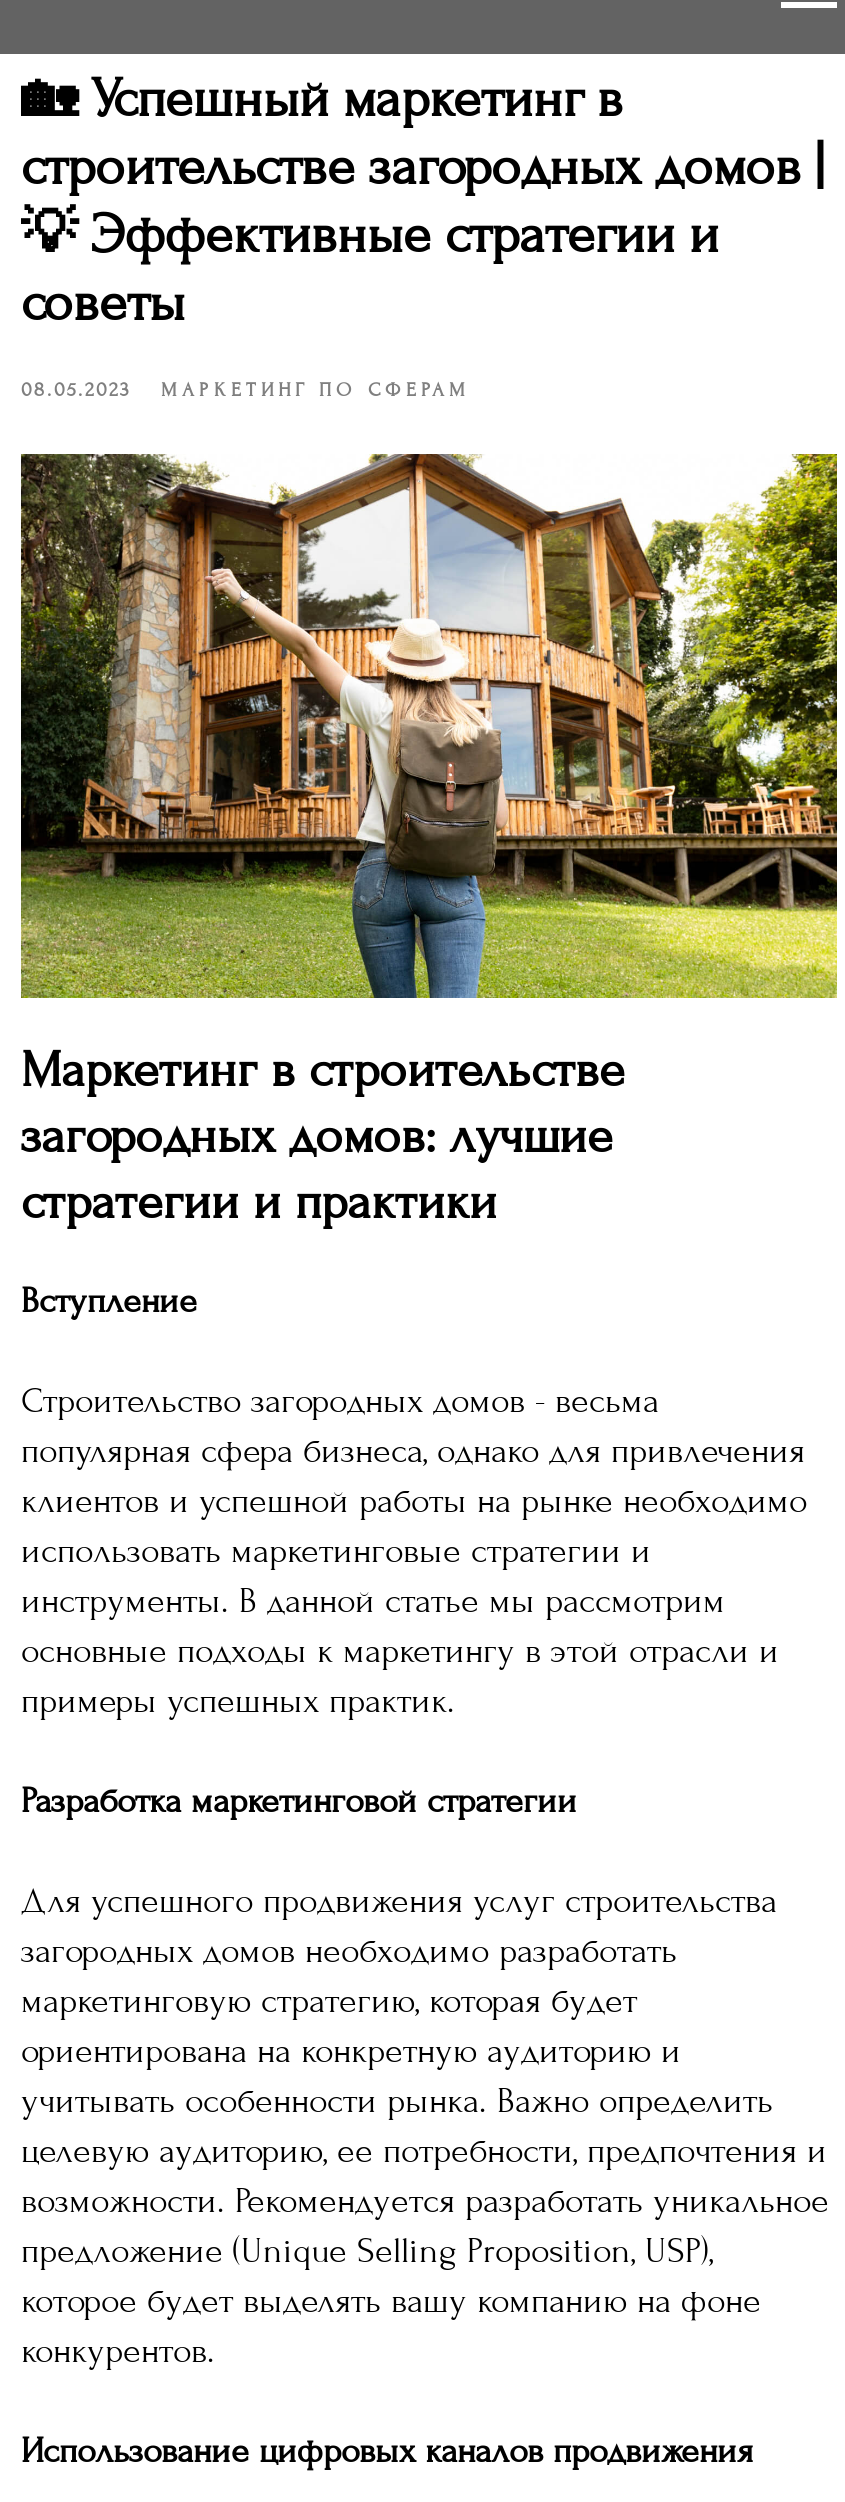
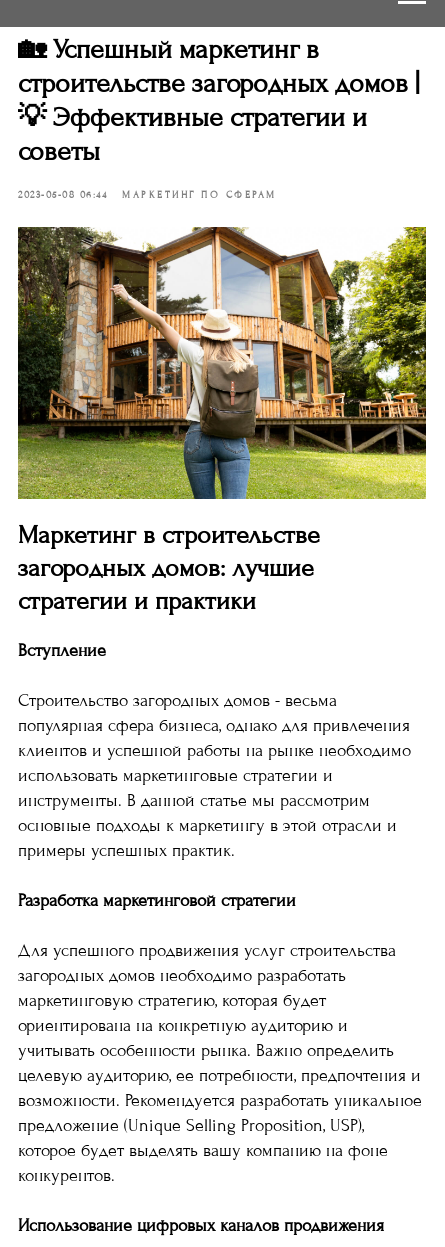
[21,378,470,400] 08.05.2023 МАРКЕТИНГ ПО СФЕРАМ -> [18,189,276,200] 2023-05-08 06:44 МАРКЕТИНГ ПО СФЕРАМ

